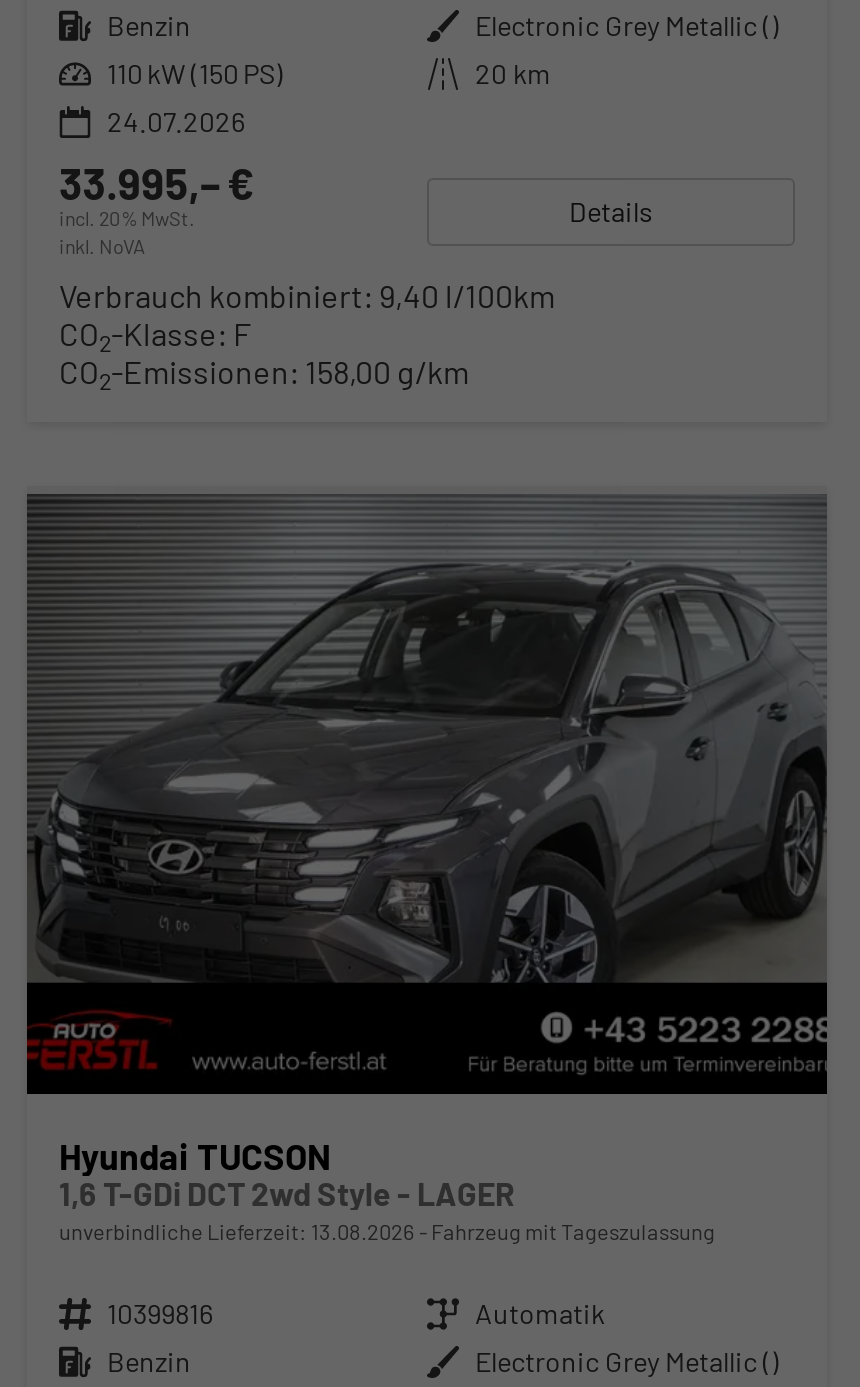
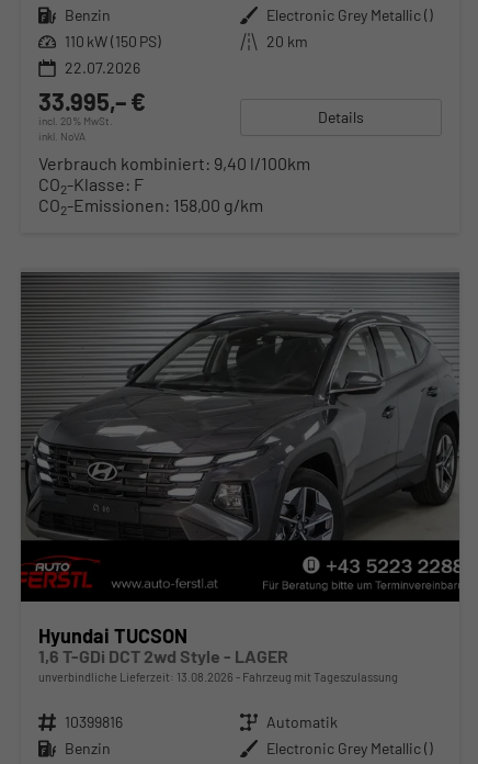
[107,104,245,138] 24.07.2026 -> [65,58,140,77] 22.07.2026

